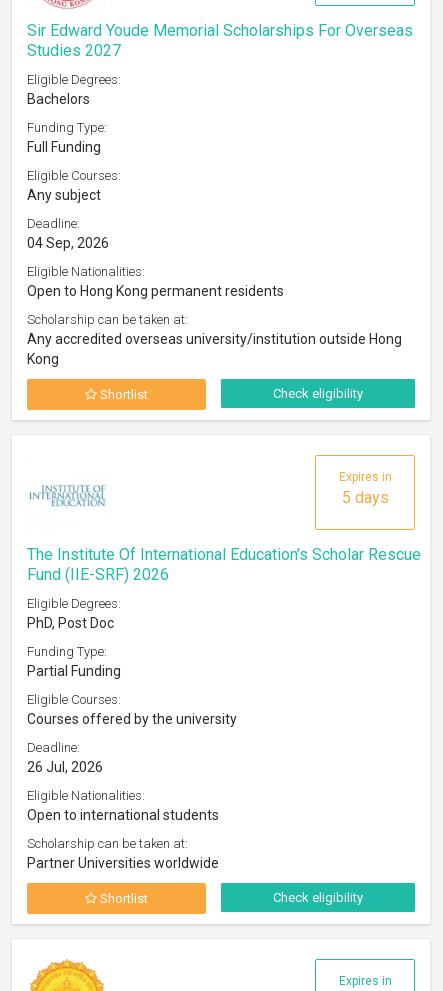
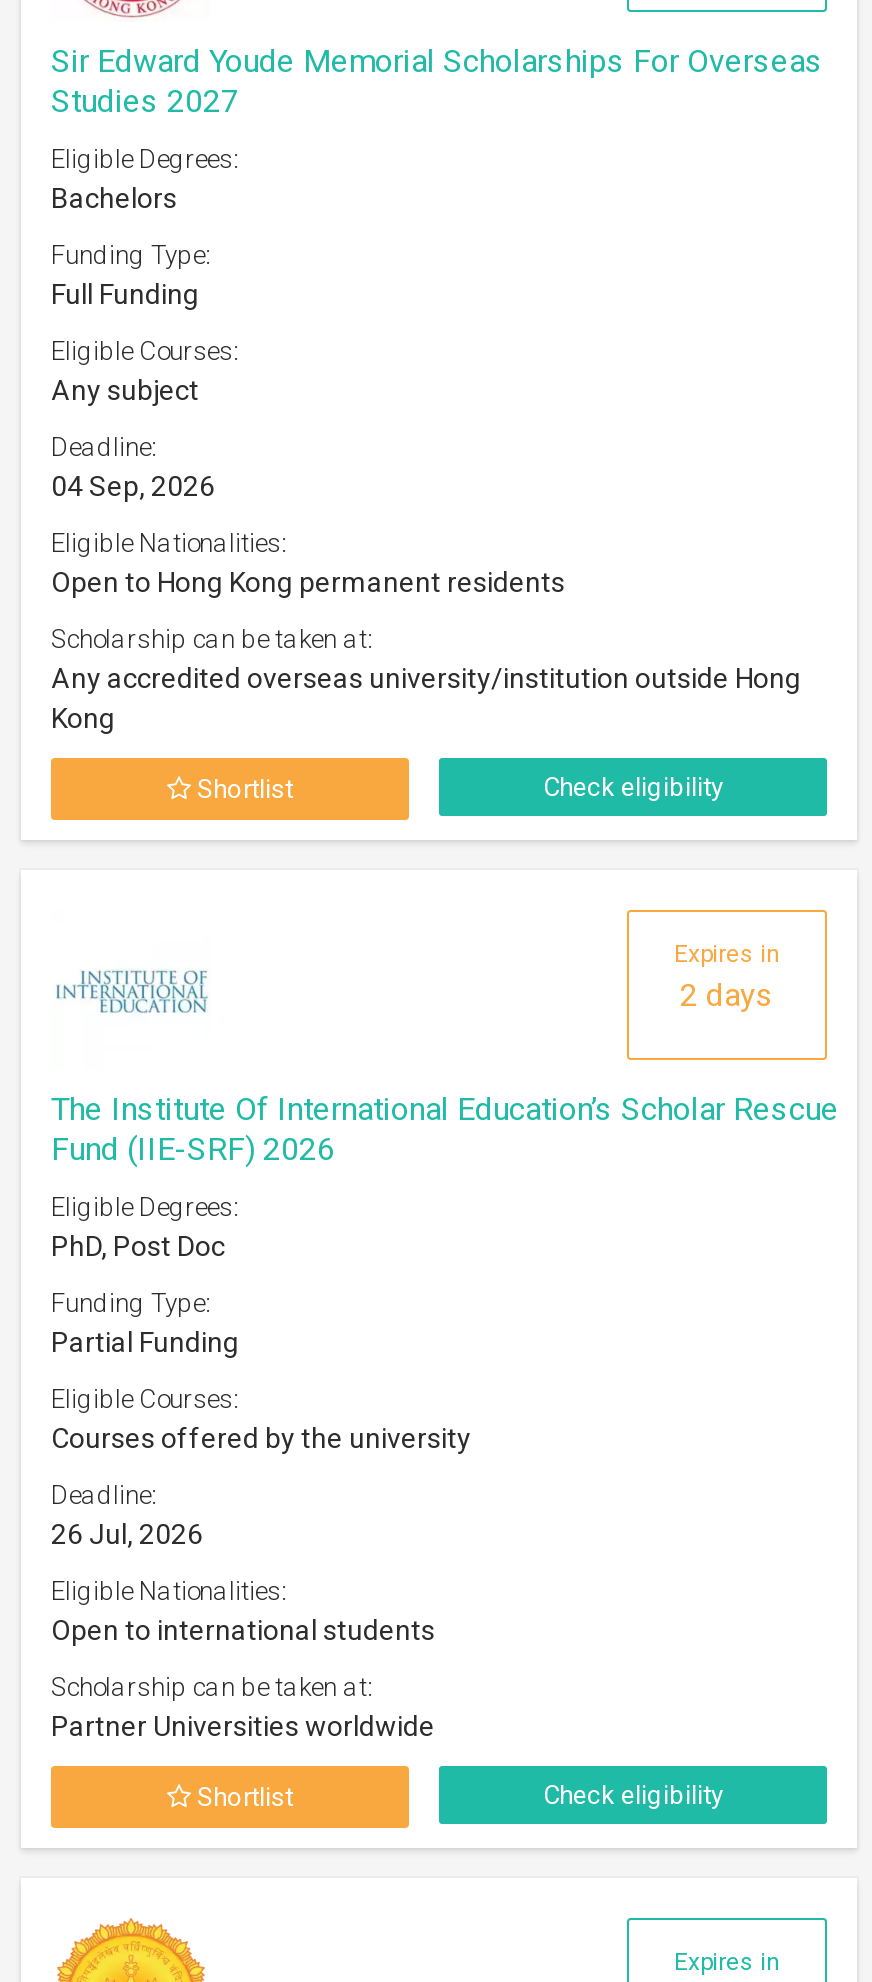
[341,488,388,507] 5 days -> [680,976,774,1014] 2 days

